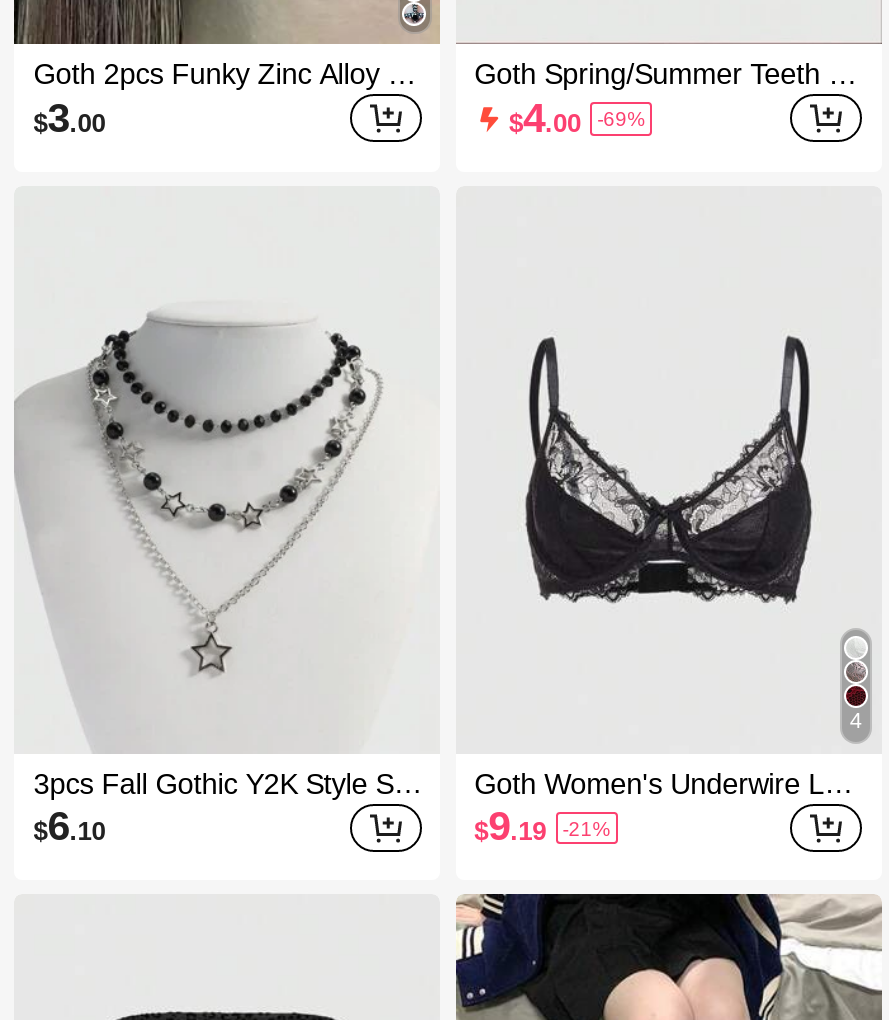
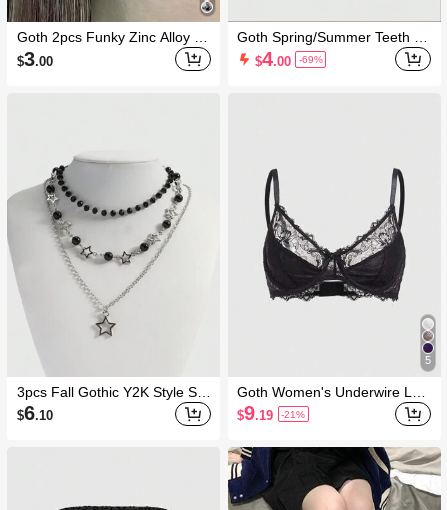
[850,708,862,732] 4 -> [425,354,431,366] 5

